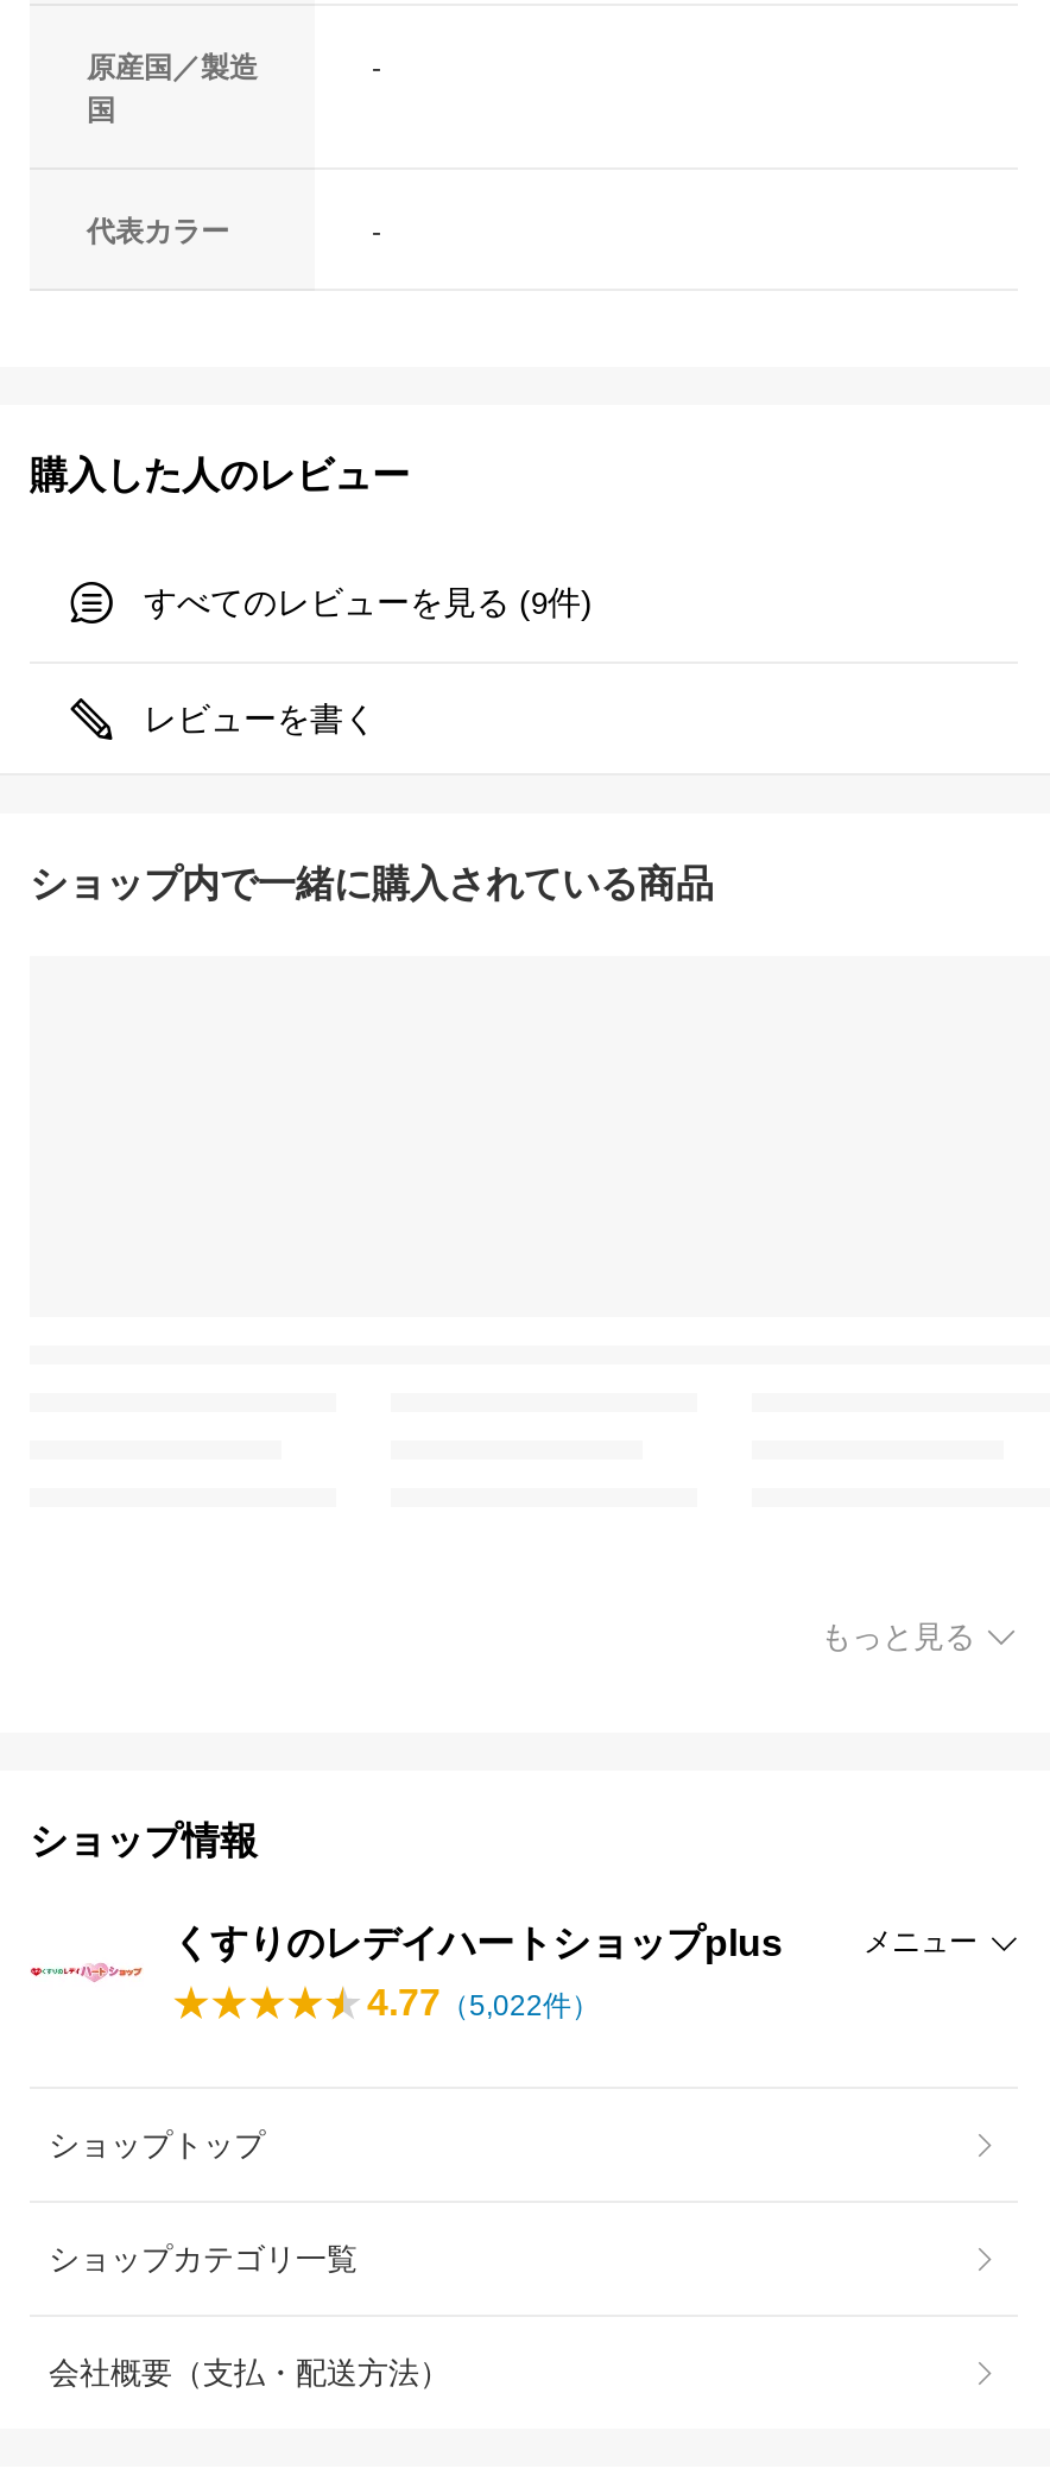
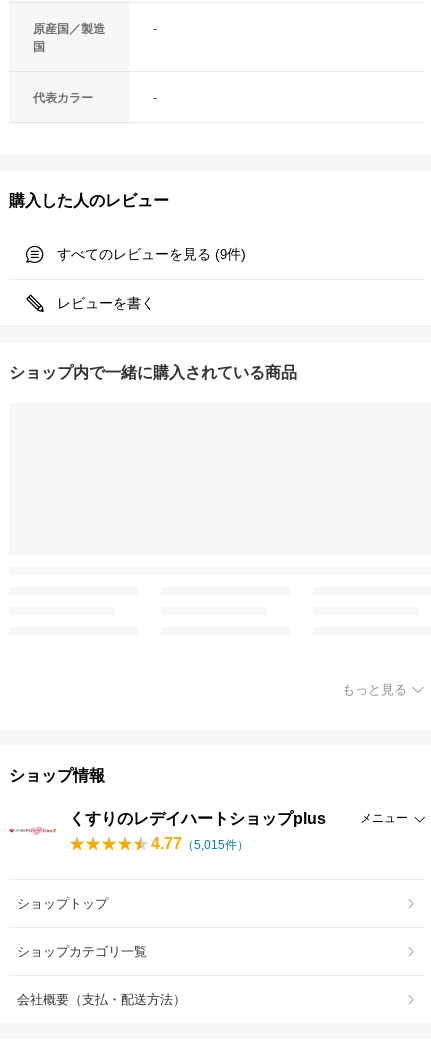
[367,1983,600,2023] 4.77（5,022件） -> [151,835,249,852] 4.77（5,015件）

